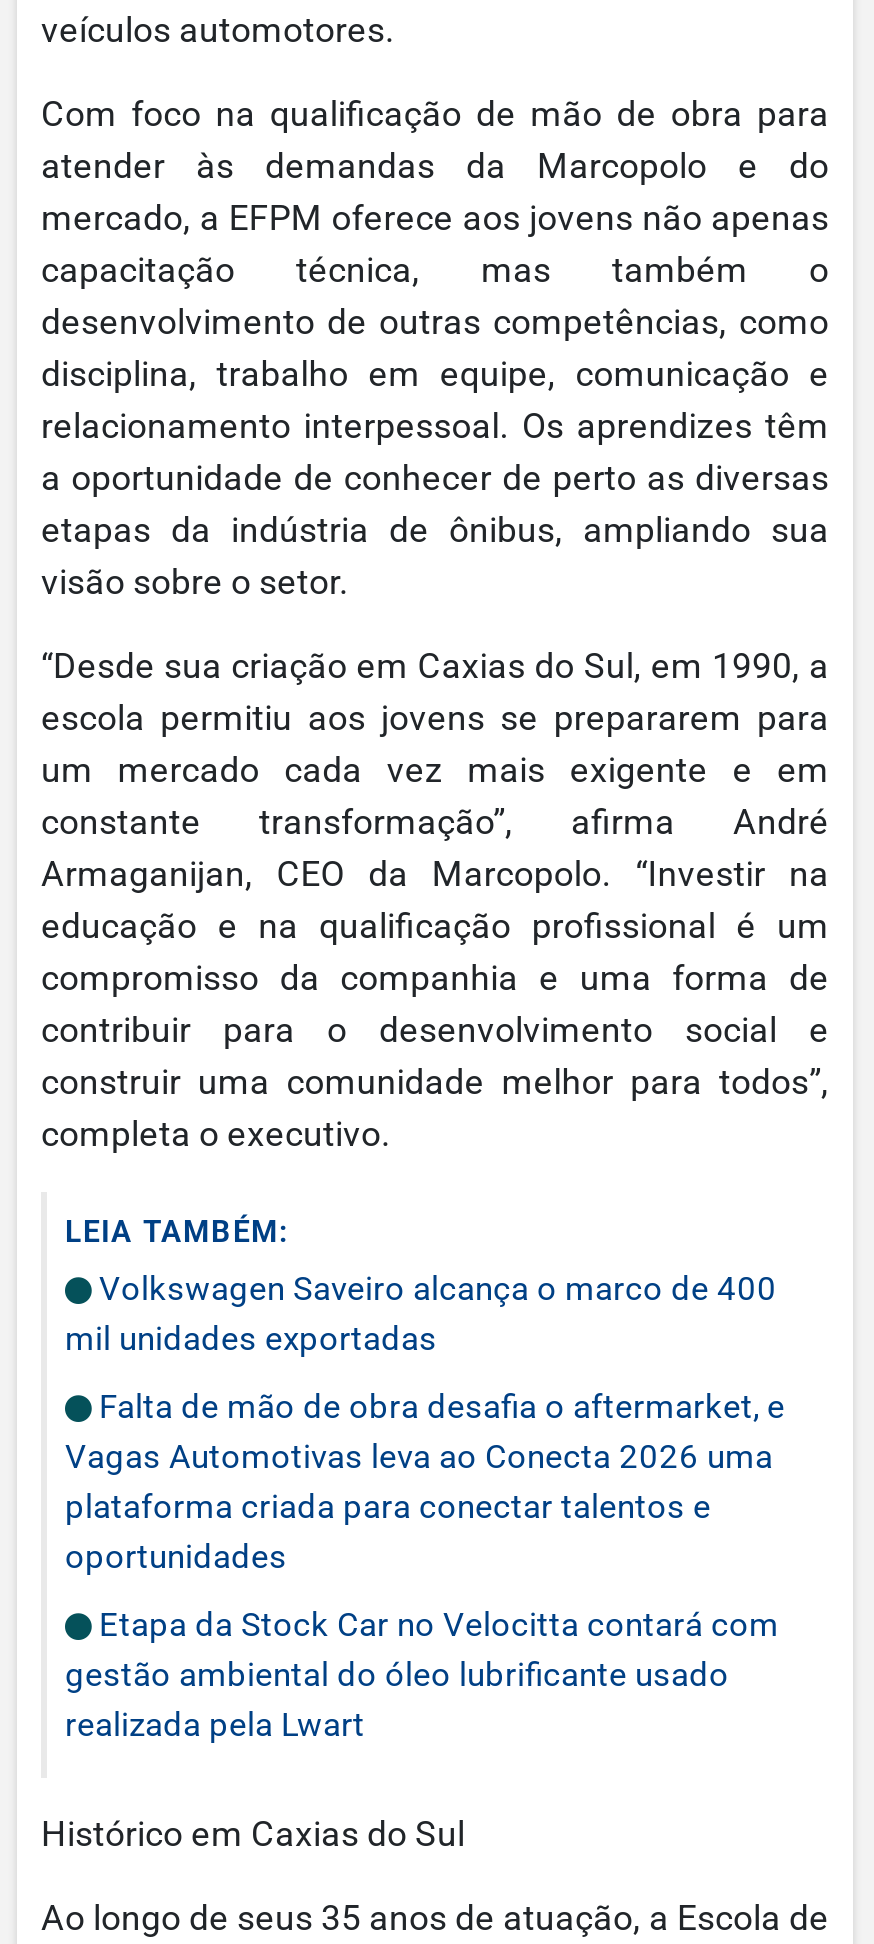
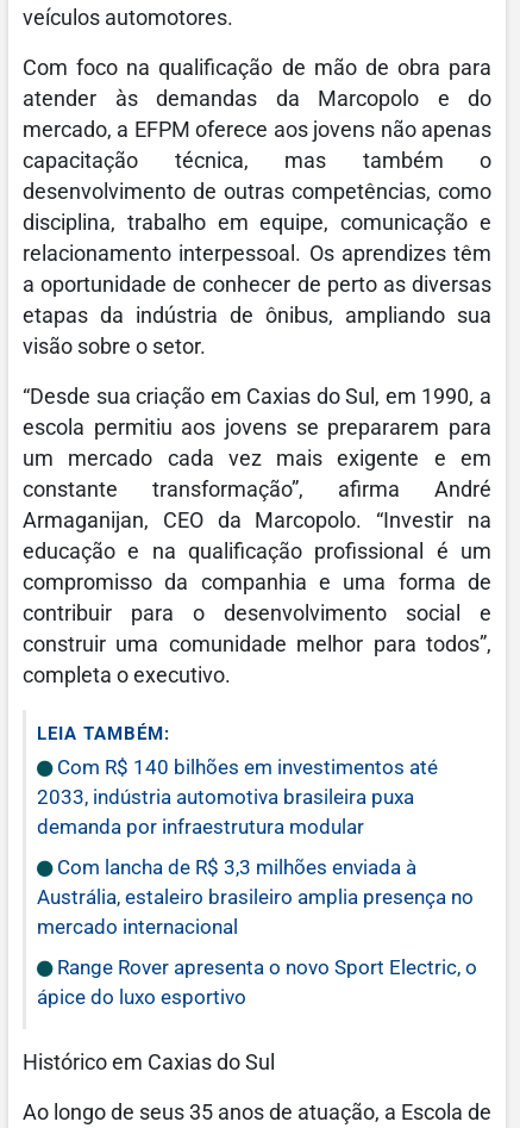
[65,1268,777,1358] Volkswagen Saveiro alcança o marco de 400 | mil unidades exportadas -> [37,755,438,838] Com R$ 140 bilhões em investimentos até | 2033, indústria automotiva brasileira puxa | demanda por infraestrutura modular
[65,1386,785,1576] Falta de mão de obra desafia o aftermarket, e | Vagas Automotivas leva ao Conecta 2026 uma | plataforma criada para conectar talentos e | oportunidades -> [37,855,474,938] Com lancha de R$ 3,3 milhões enviada à | Austrália, estaleiro brasileiro amplia presença no | mercado internacional
[65,1604,779,1744] Etapa da Stock Car no Velocitta contará com | gestão ambiental do óleo lubrificante usado | realizada pela Lwart -> [37,955,477,1009] Range Rover apresenta o novo Sport Electric, o | ápice do luxo esportivo

